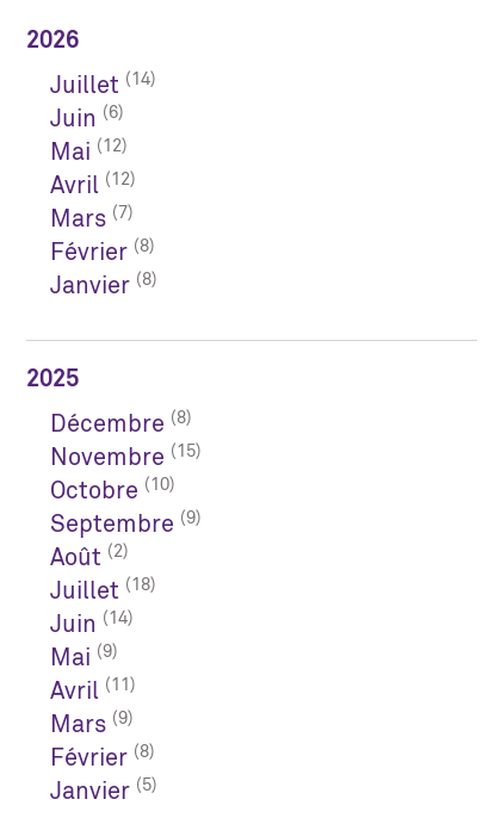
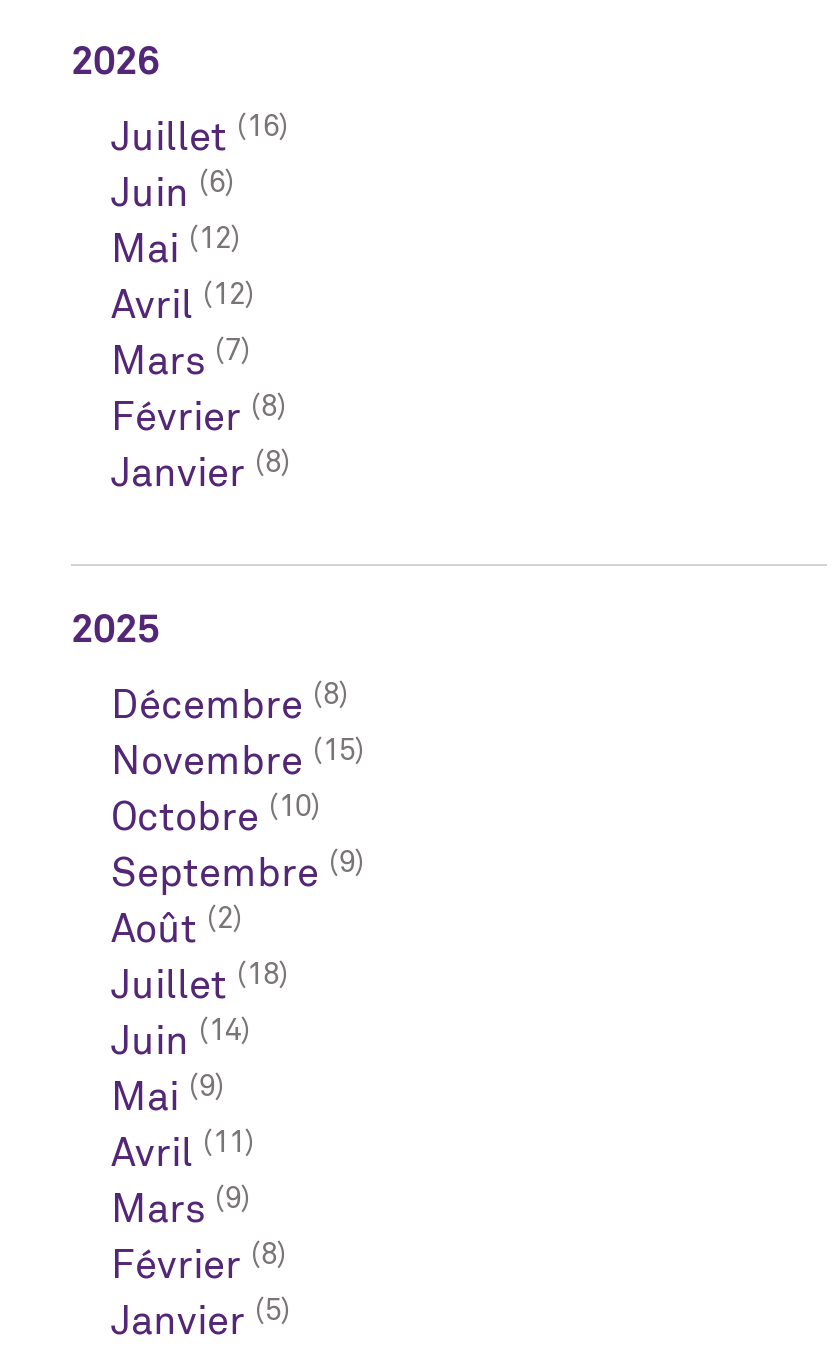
[50,66,156,99] Juillet (14) -> [111,105,289,160] Juillet (16)

